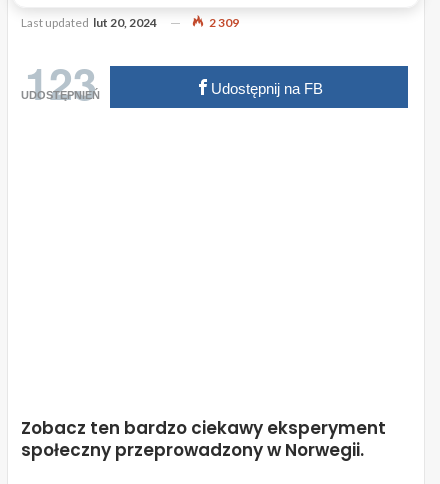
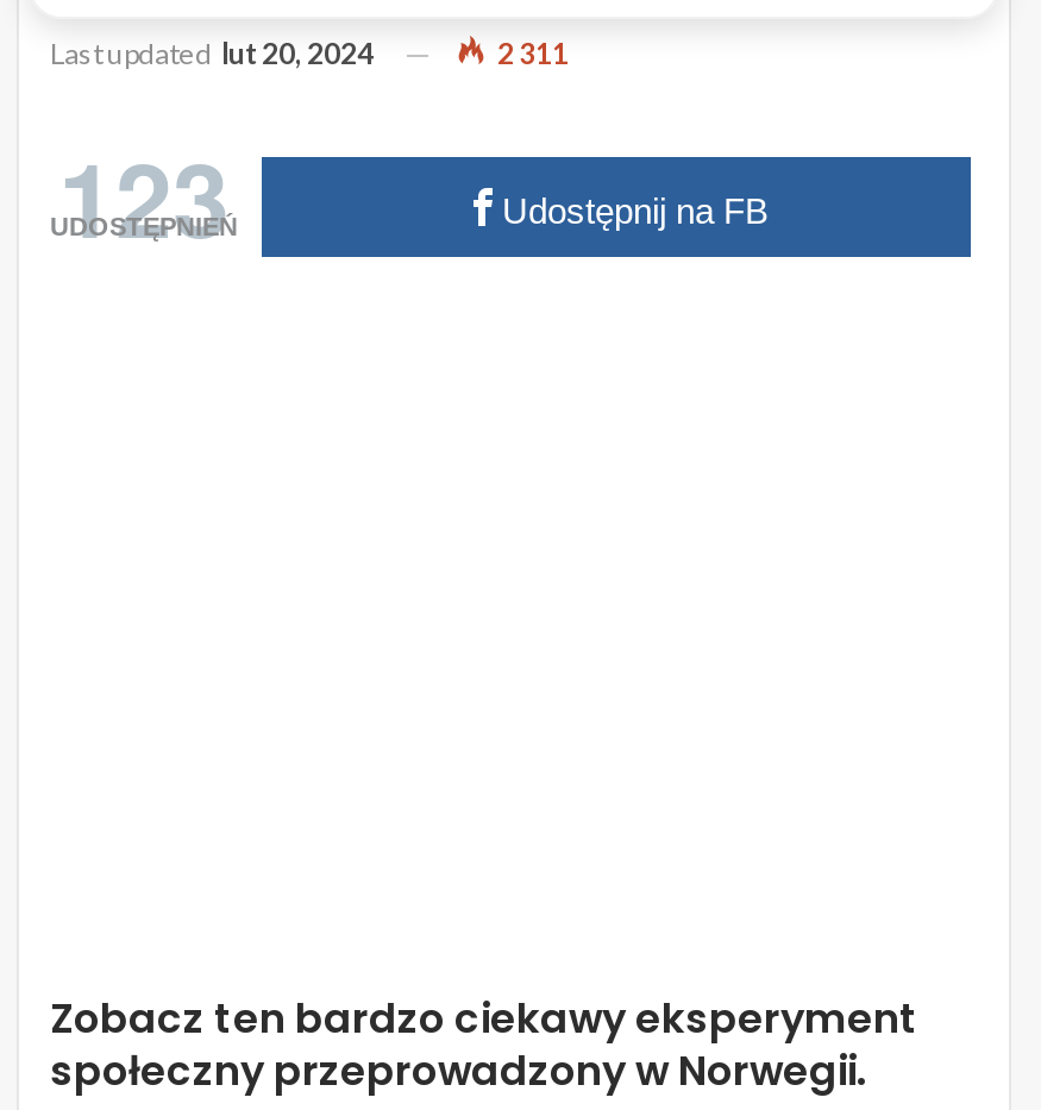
[207,15,239,30] 2 309 -> [493,36,569,71] 2 311

